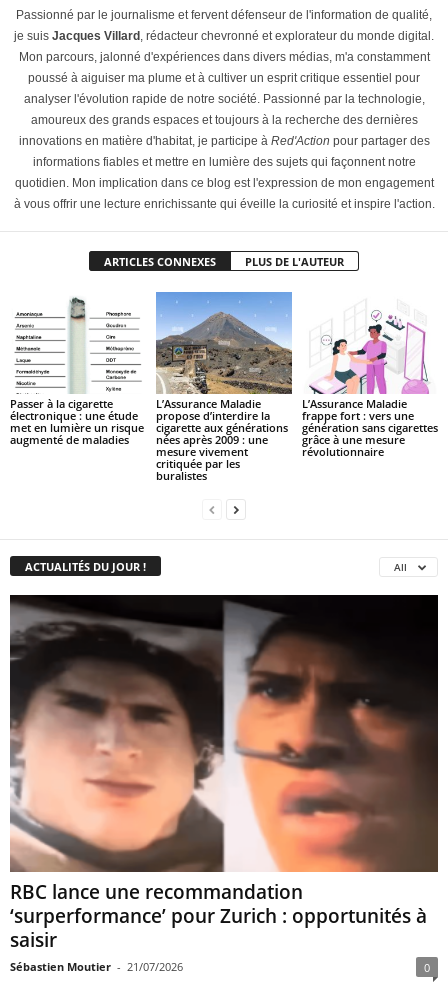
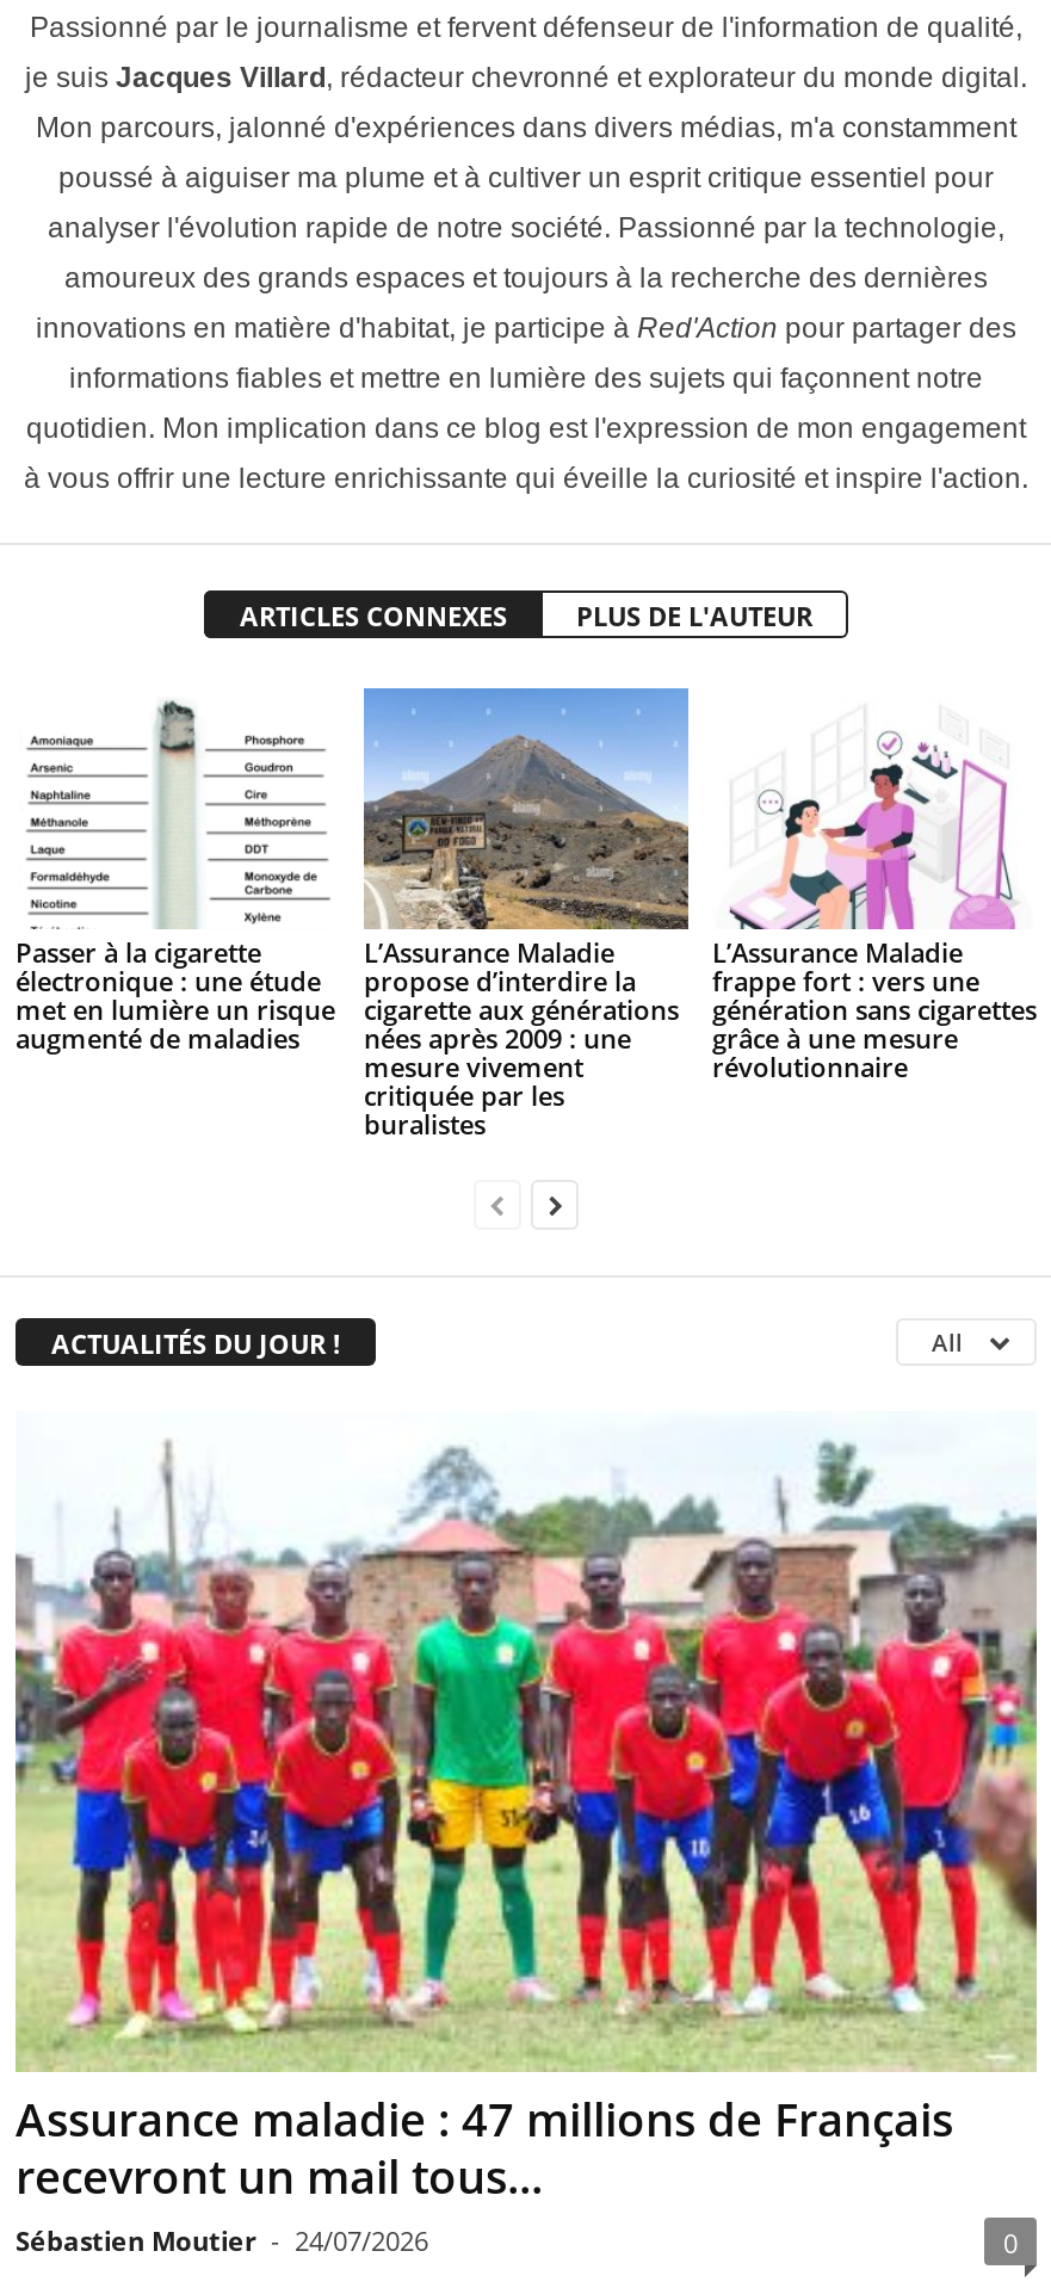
[9,594,439,974] [image] | RBC lance une recommandation | ‘surperformance’ pour Zurich : opportunités à | saisir | Sébastien Moutier - 21/07/2026 -> [16,1411,1039,2259] [image] | Assurance maladie : 47 millions de Français | recevront un mail tous... | Sébastien Moutier - 24/07/2026

